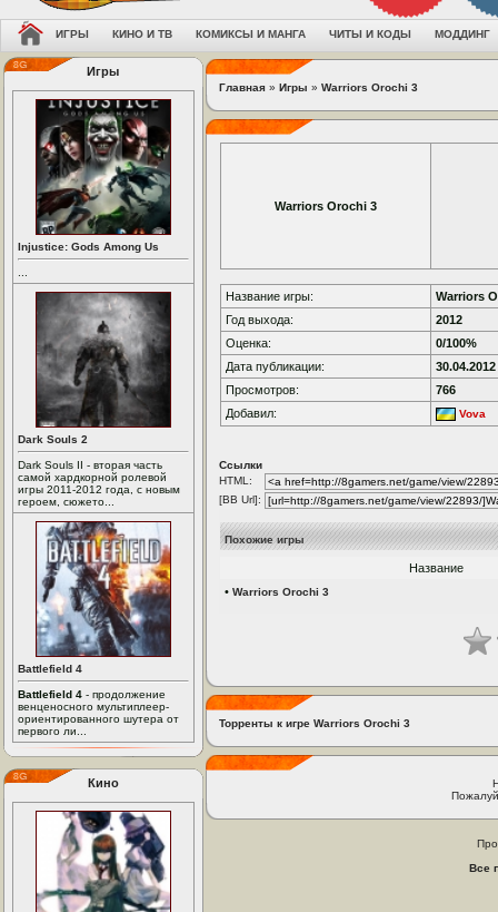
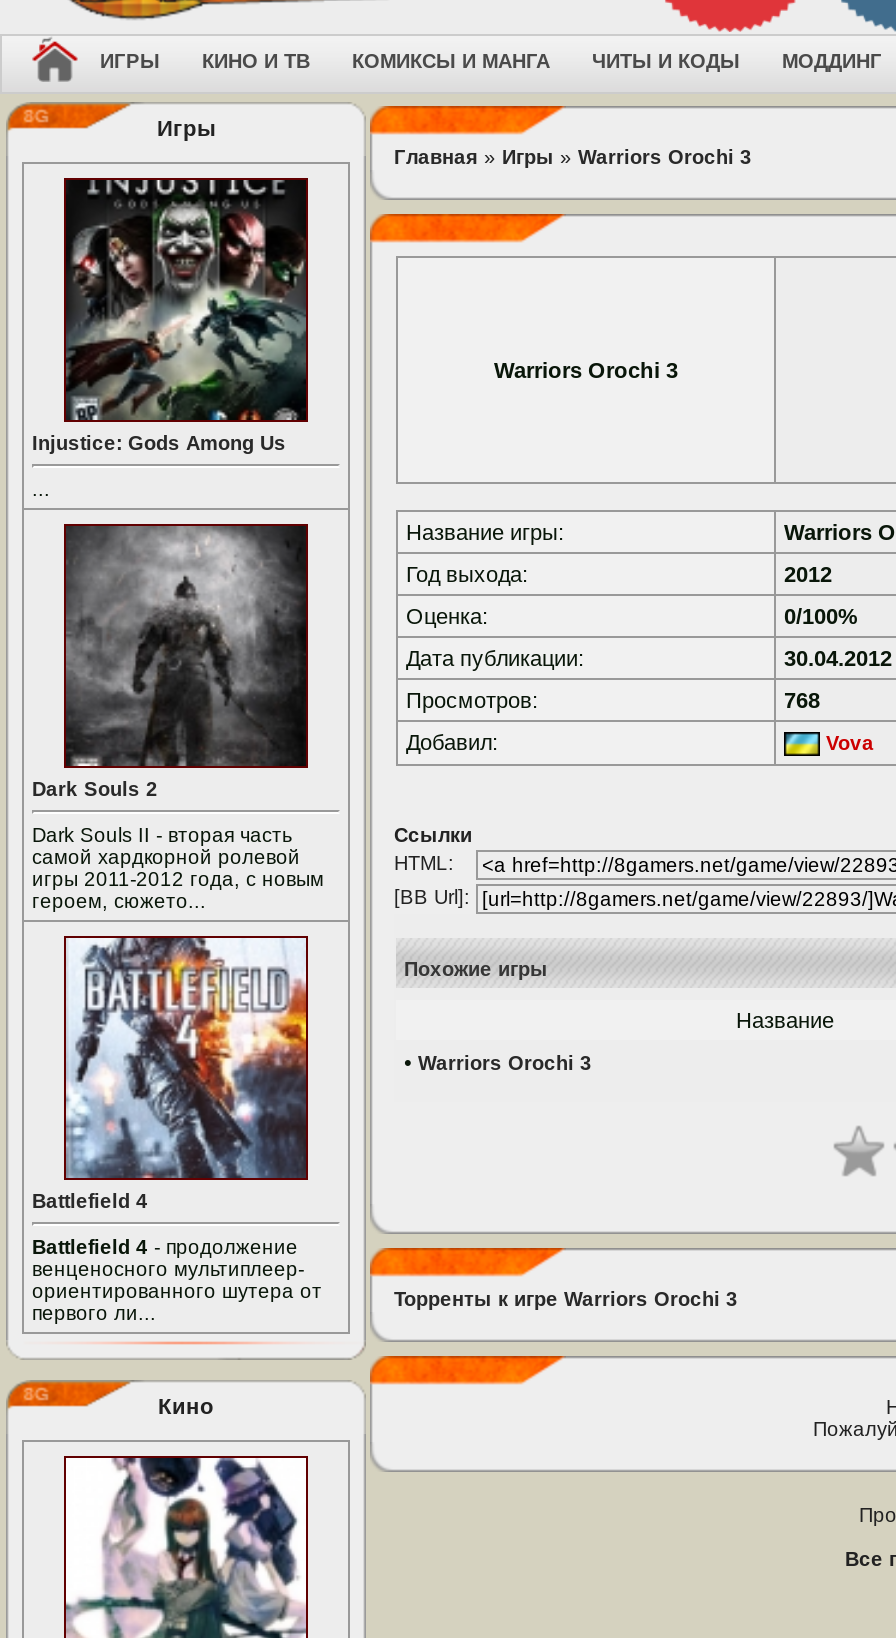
[436,383,456,396] 766 -> [784,688,820,712] 768

